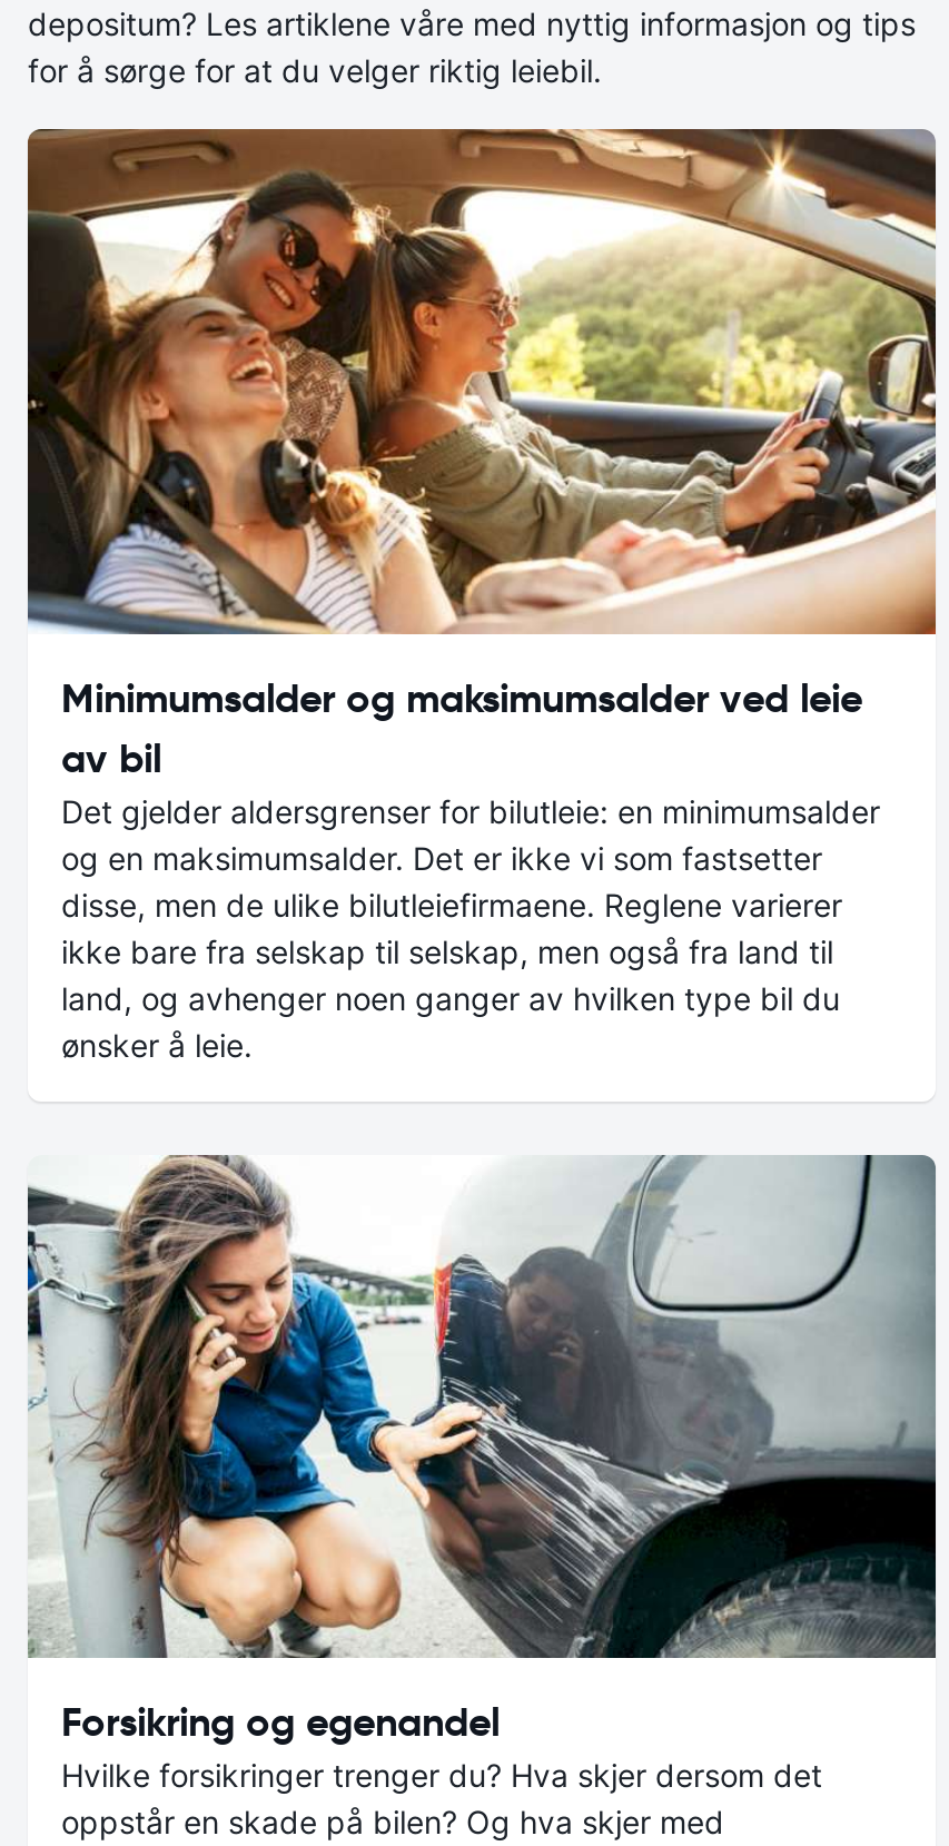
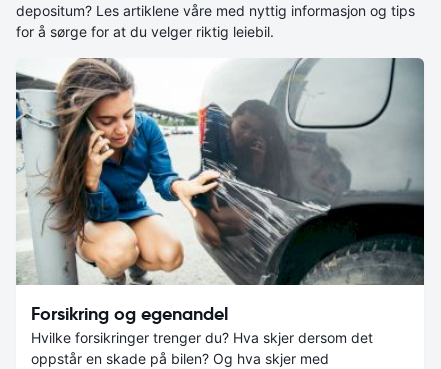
[26,127,938,1063] [image] | Minimumsalder og maksimumsalder ved leie | av bil | Det gjelder aldersgrenser for bilutleie: en minimumsalder | og en maksimumsalder. Det er ikke vi som fastsetter | disse, men de ulike bilutleiefirmaene. Reglene varierer | ikke bare fra selskap til selskap, men også fra land til | land, og avhenger noen ganger av hvilken type bil du | ønsker å leie. -> none

